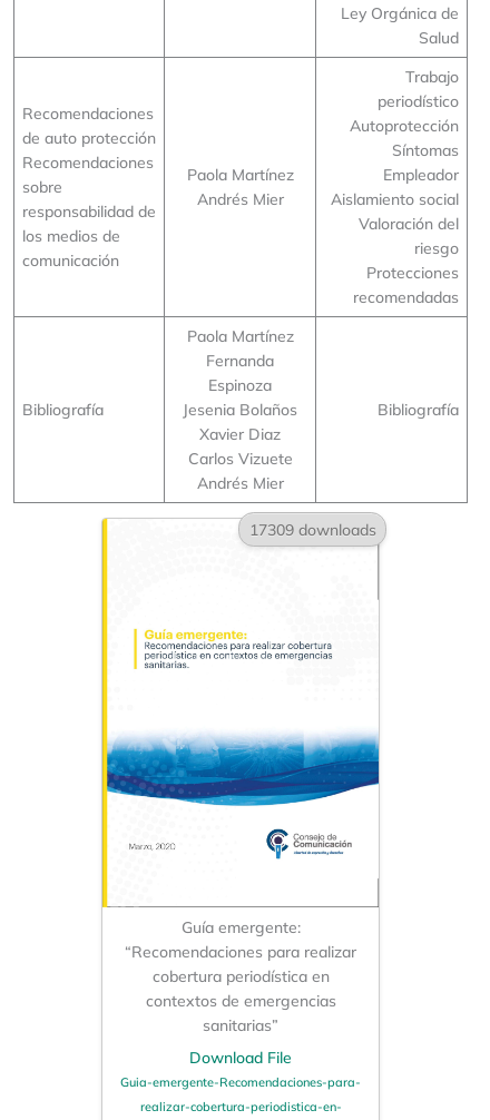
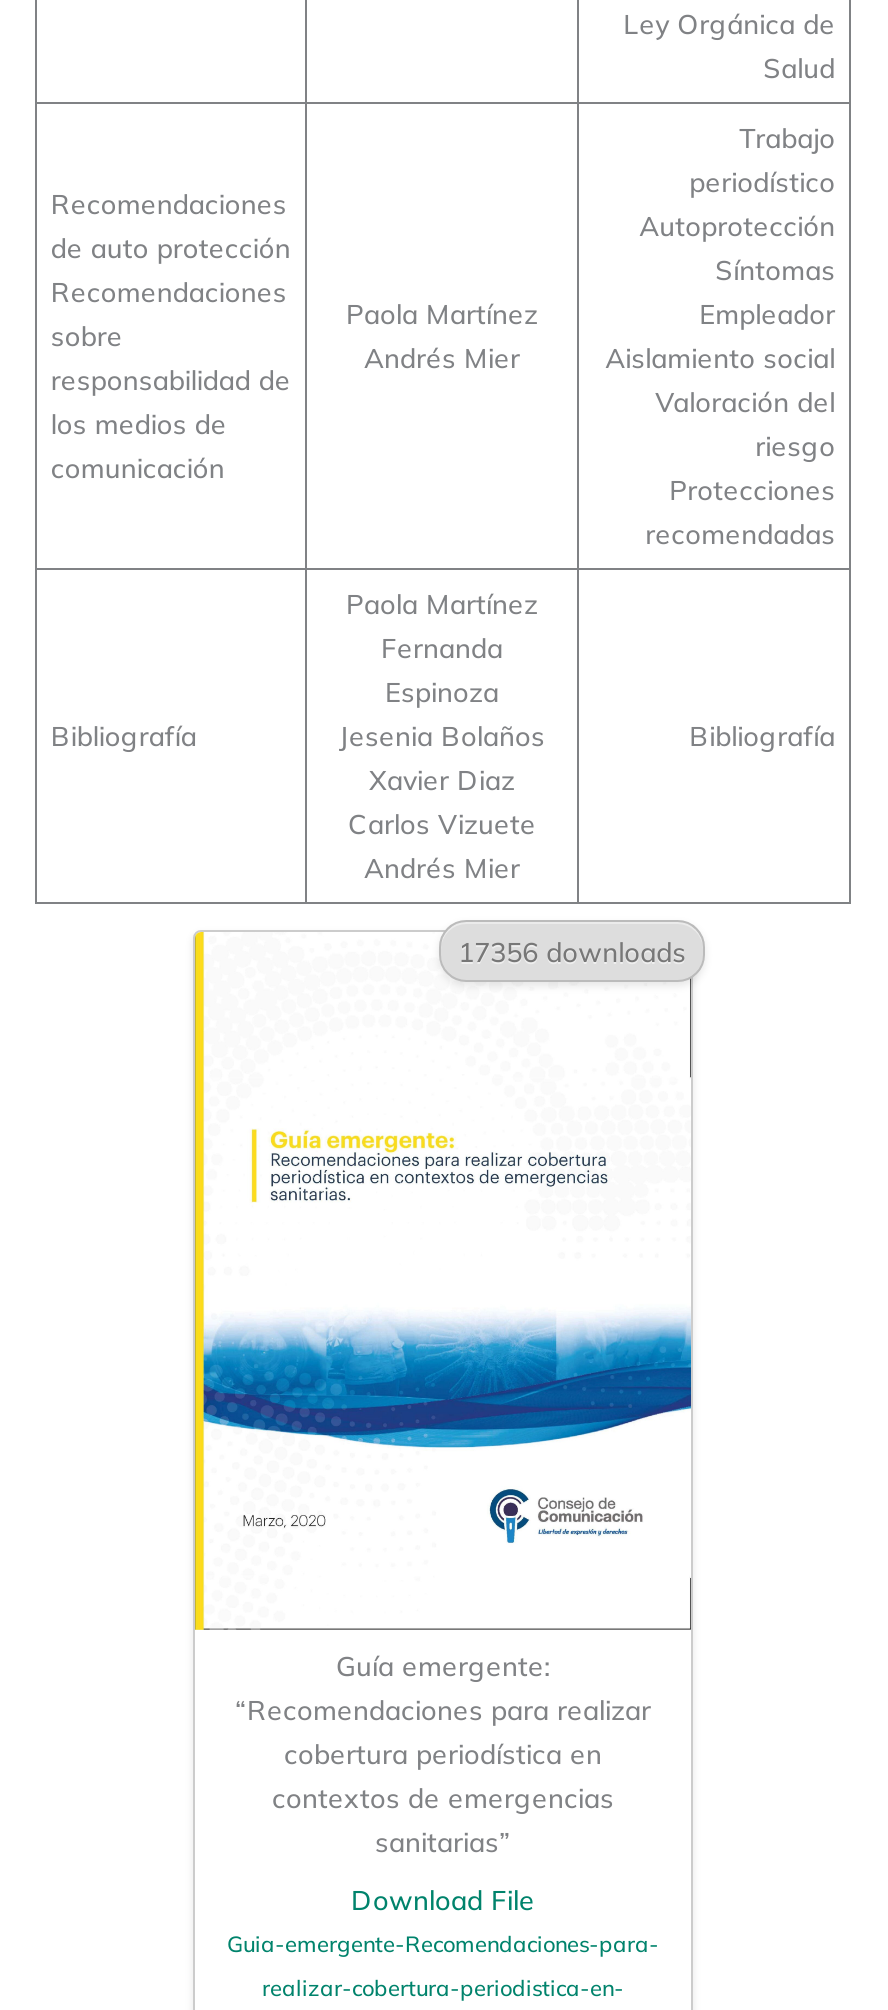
[249,520,376,539] 17309 downloads -> [458,934,686,968] 17356 downloads

